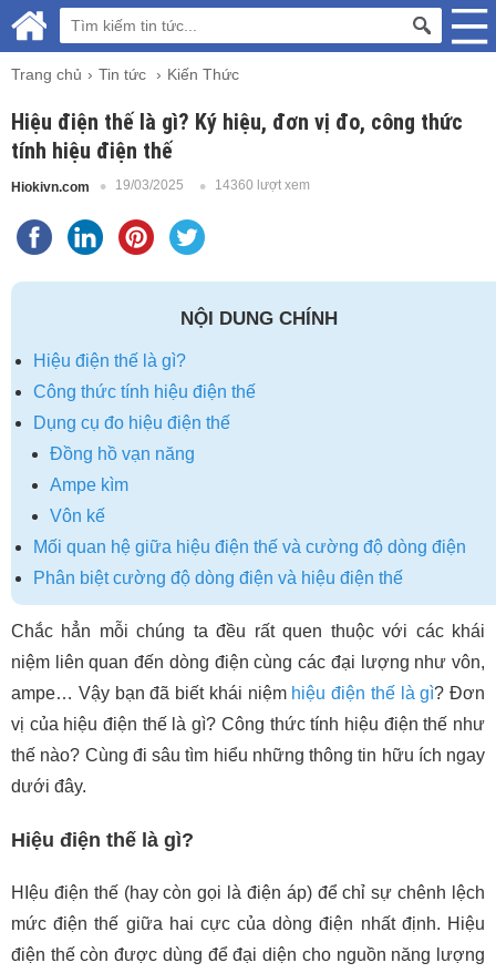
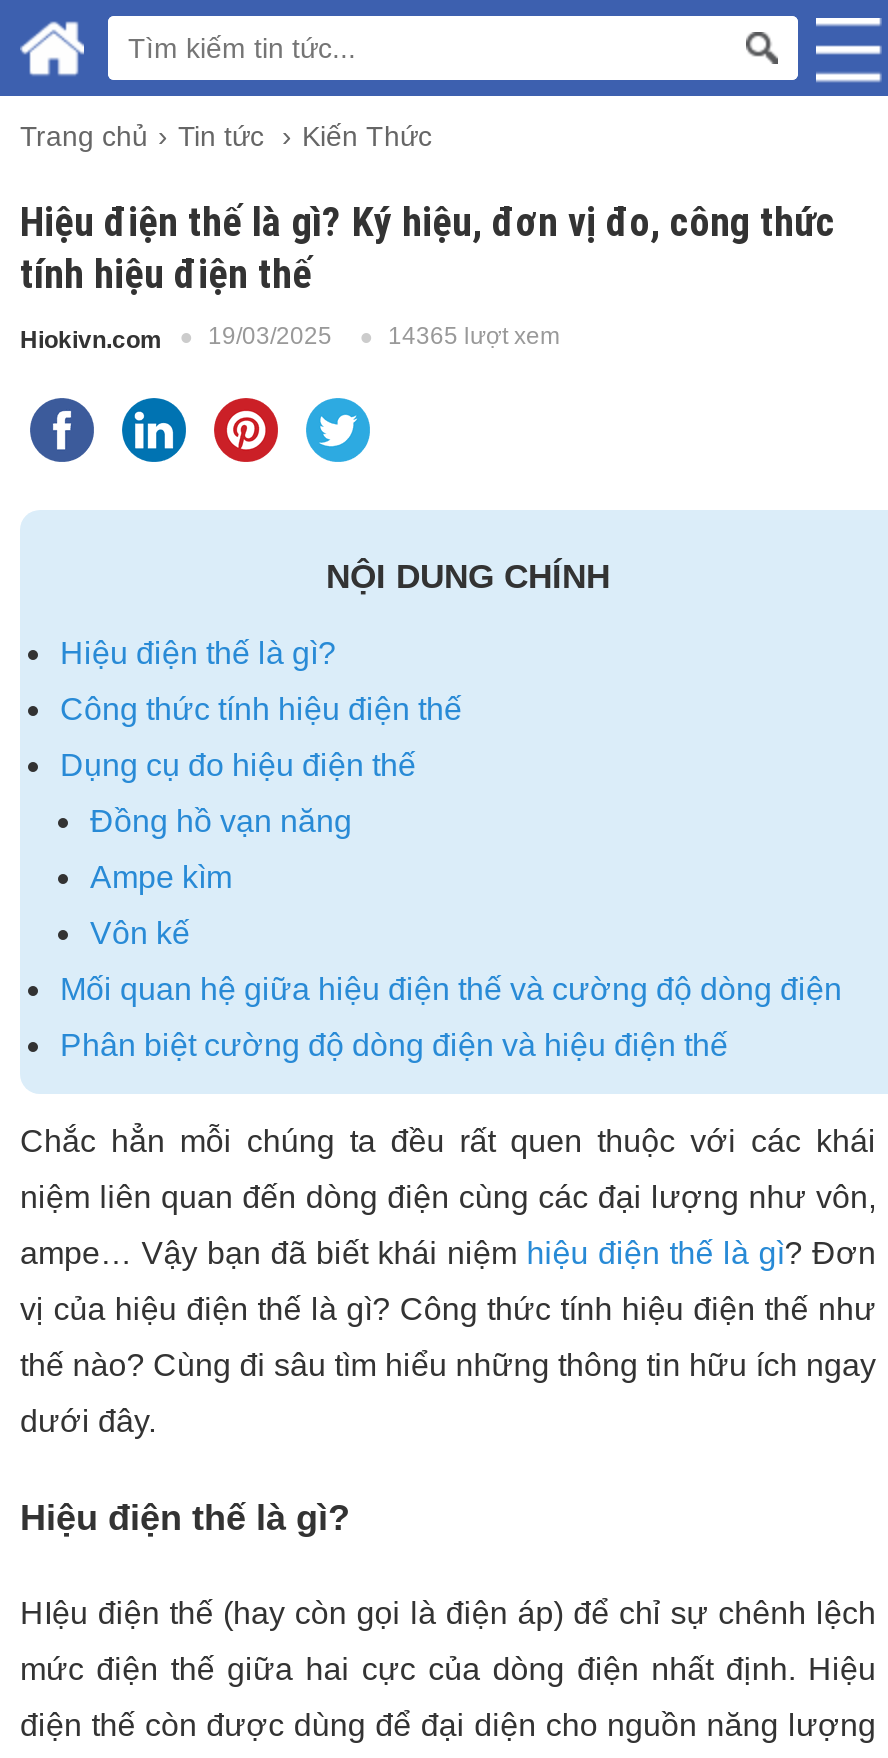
[11,178,310,195] Hiokivn.com 19/03/2025 14360 lượt xem -> [20,323,560,354] Hiokivn.com 19/03/2025 14365 lượt xem

